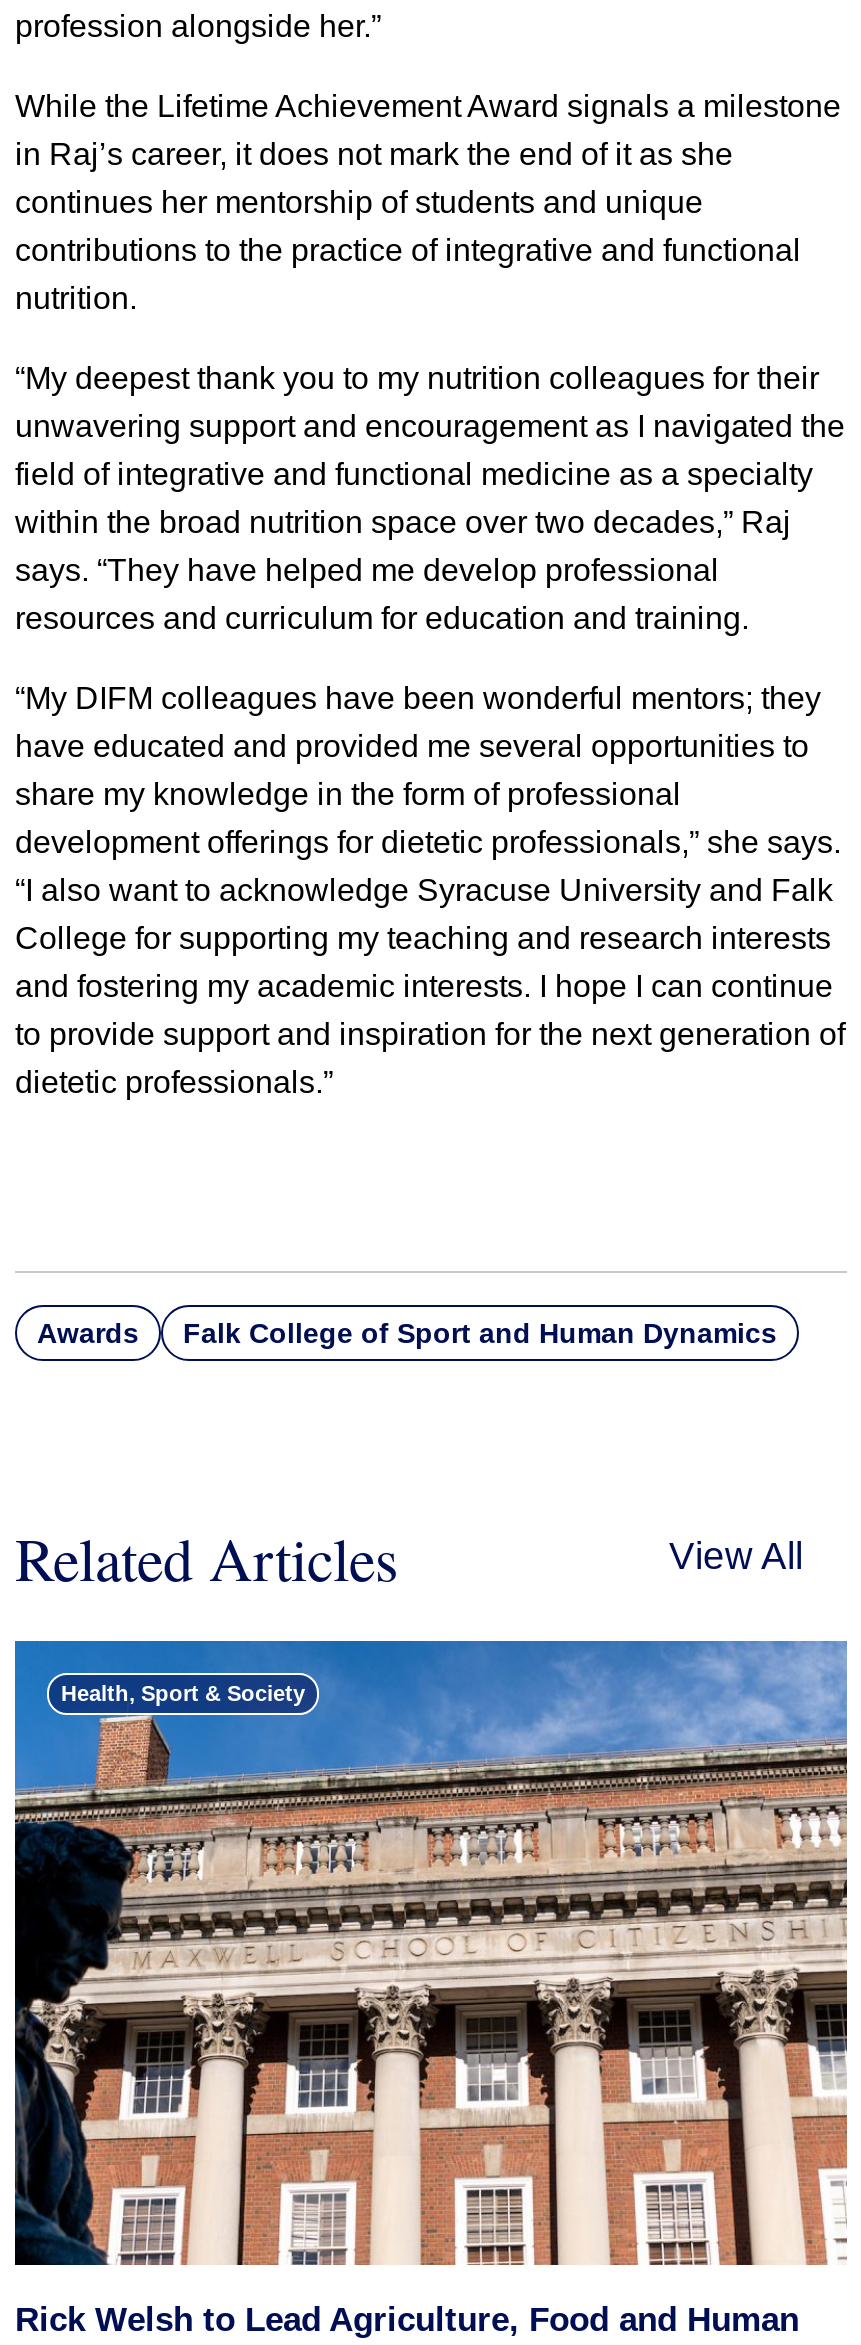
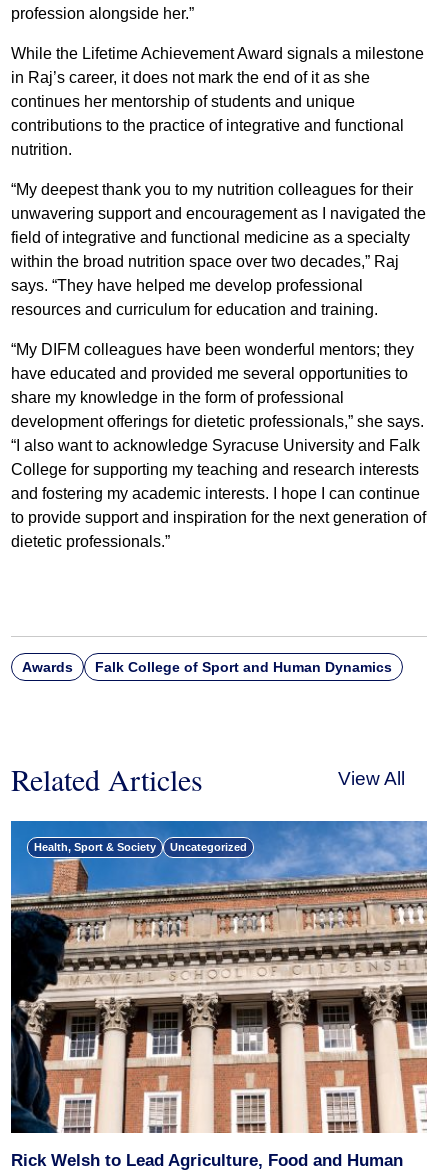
none -> [170,841,247,853] Uncategorized

